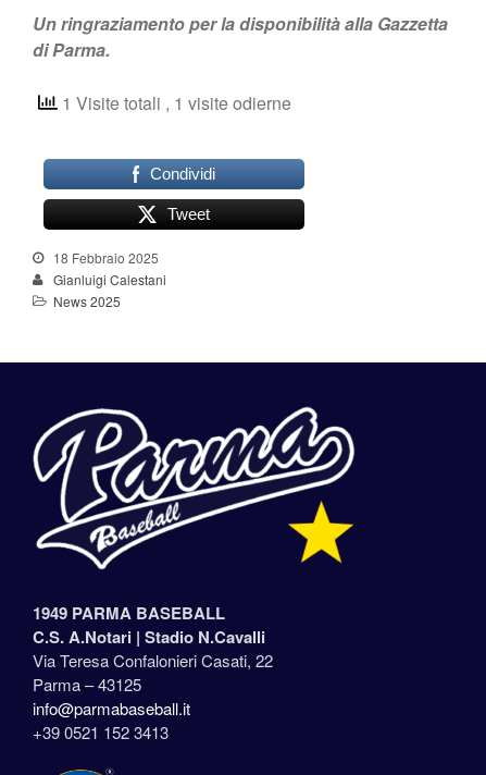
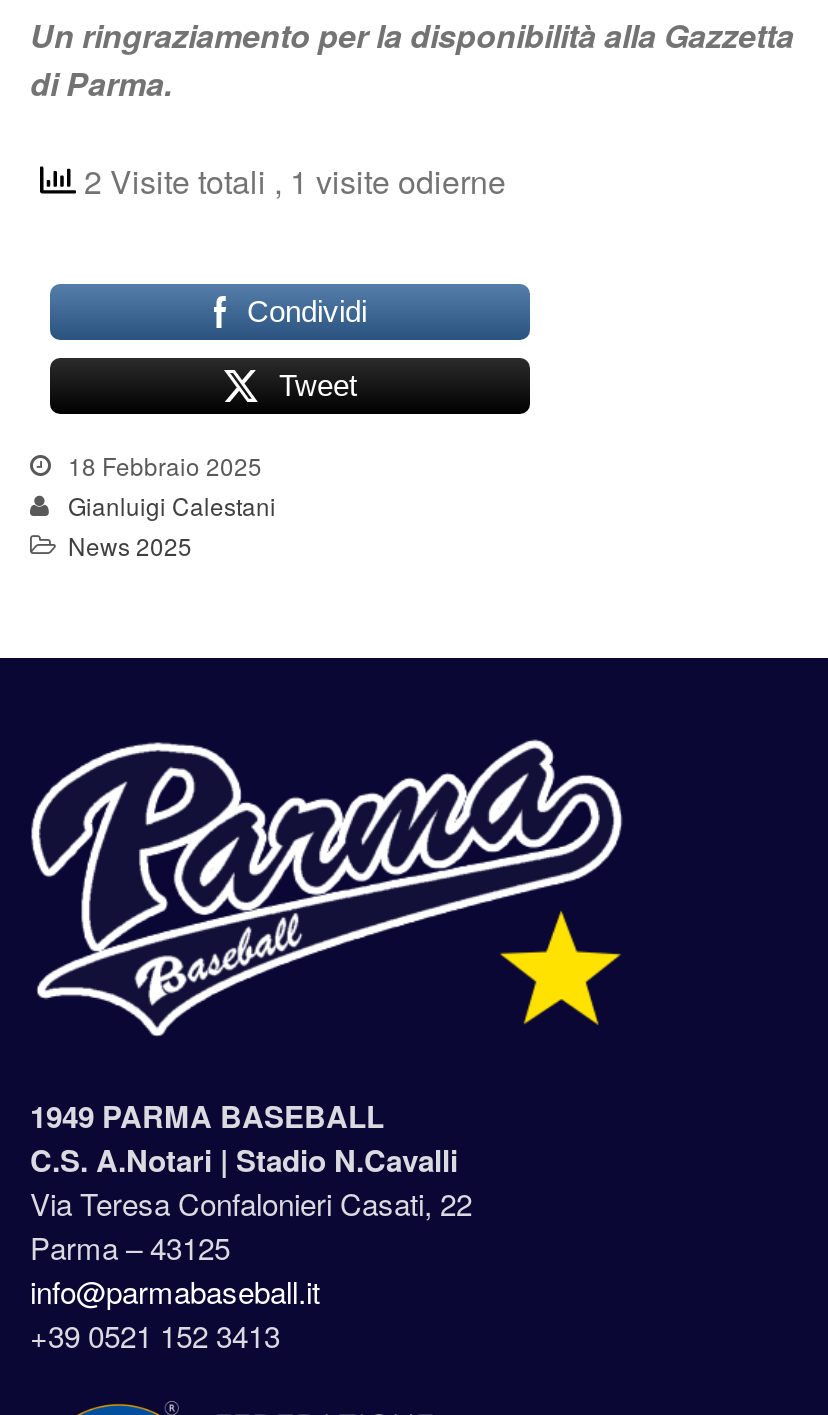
[58,91,291,116] 1 Visite totali, 1 visite odierne -> [76,159,506,205] 2 Visite totali, 1 visite odierne

